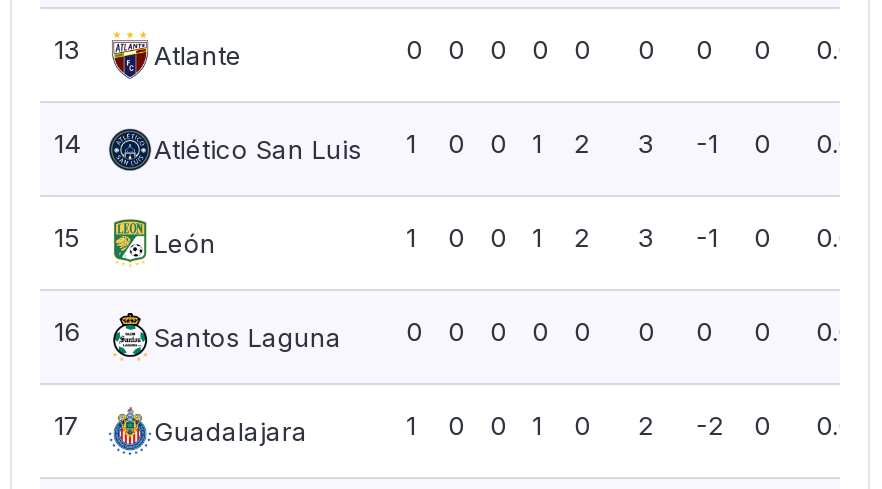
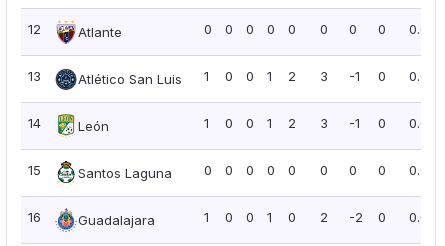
[54,34,80,66] 13 -> [28,21,41,37] 12
[54,128,80,160] 14 -> [28,68,41,84] 13
[54,222,80,254] 15 -> [28,115,41,131] 14
[54,316,80,348] 16 -> [28,162,41,178] 15
[54,410,80,442] 17 -> [28,209,41,225] 16

